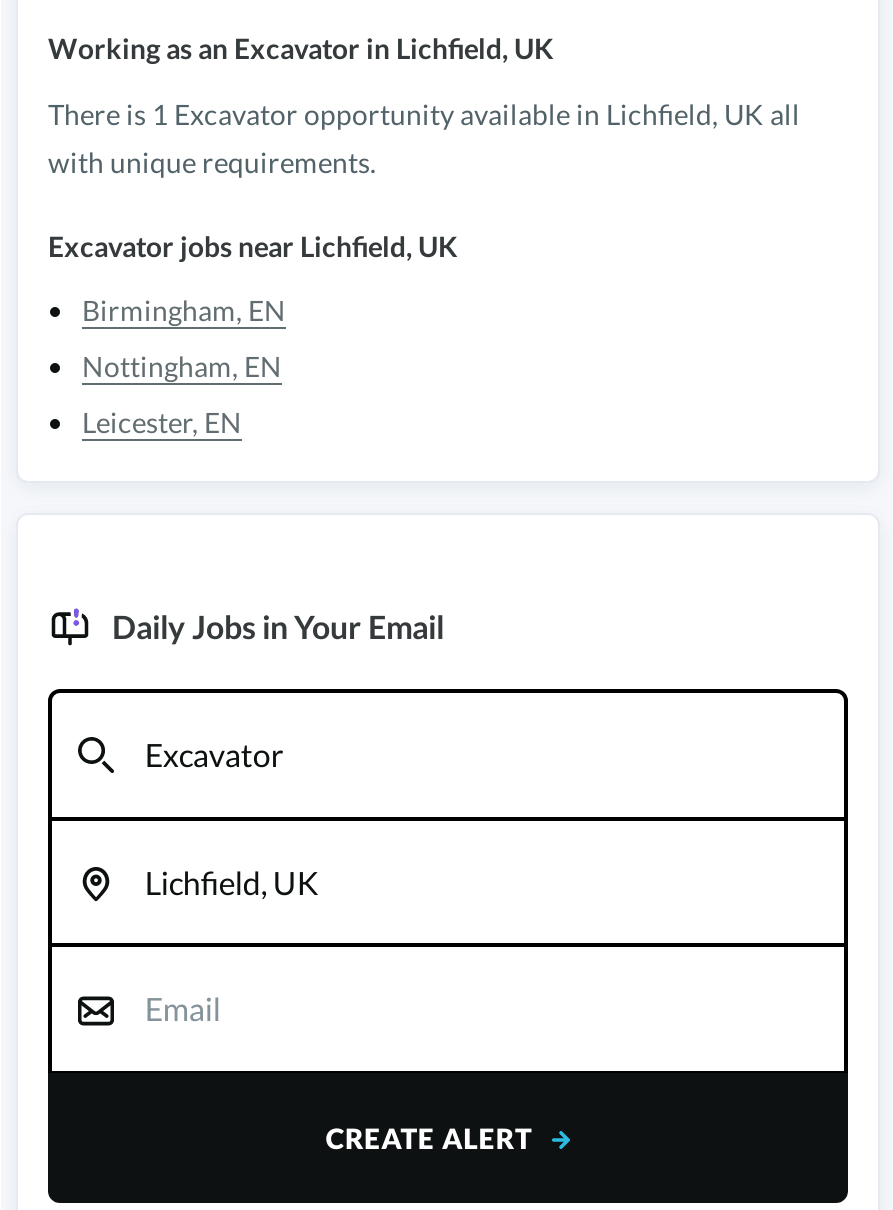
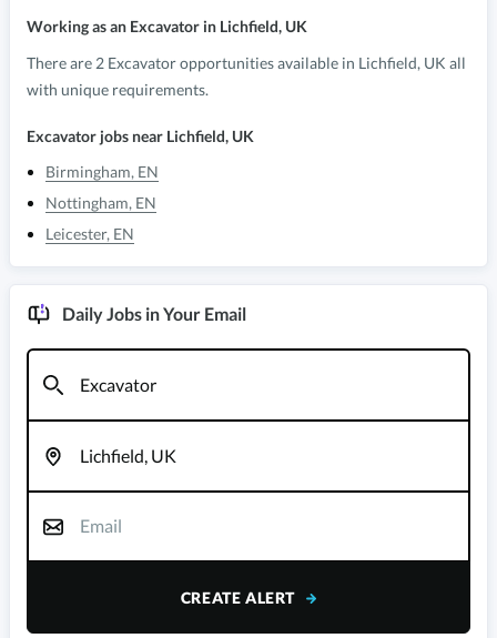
[48,97,800,131] There is 1 Excavator opportunity available in Lichfield, UK all -> [27,53,466,72] There are 2 Excavator opportunities available in Lichfield, UK all

